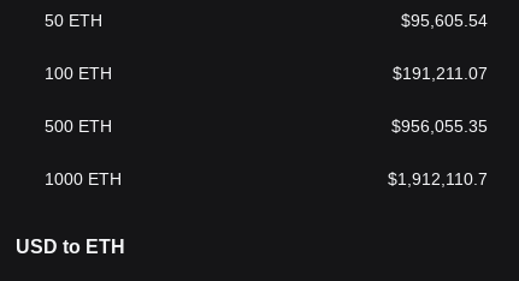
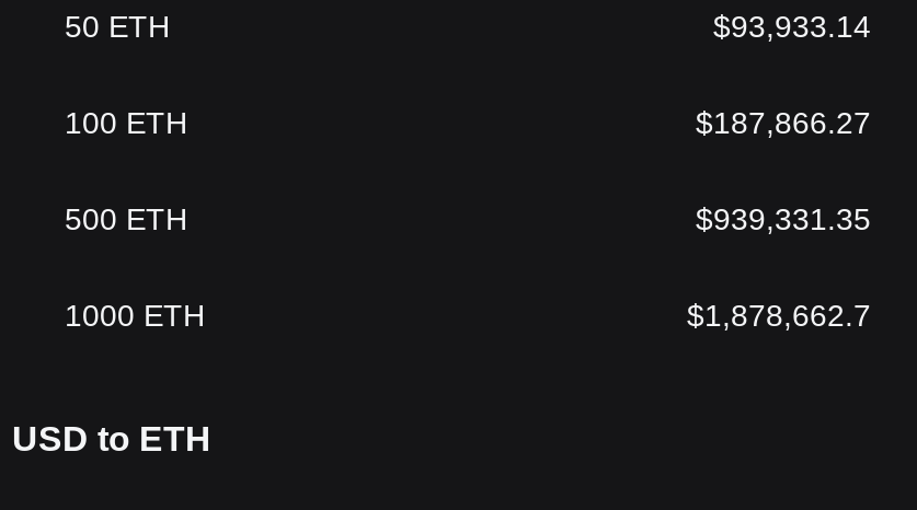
[401,11,488,30] $95,605.54 -> [713,9,871,44] $93,933.14
[393,64,488,83] $191,211.07 -> [696,105,871,140] $187,866.27
[391,116,488,136] $956,055.35 -> [696,201,871,236] $939,331.35
[388,169,488,189] $1,912,110.7 -> [687,298,871,333] $1,878,662.7

